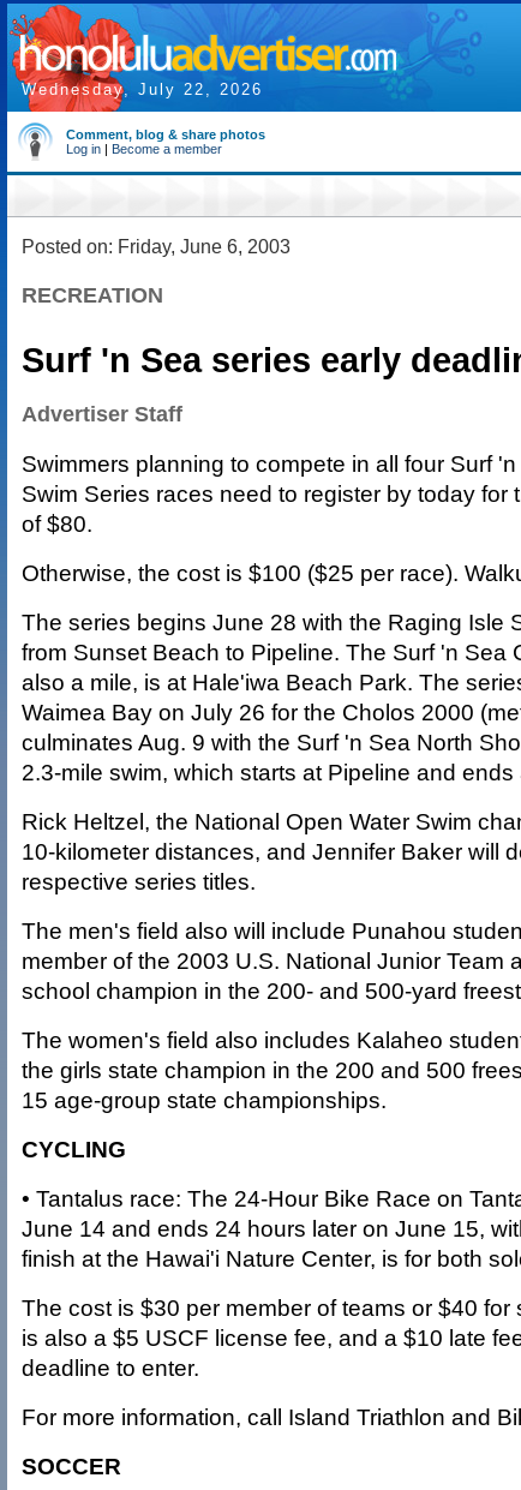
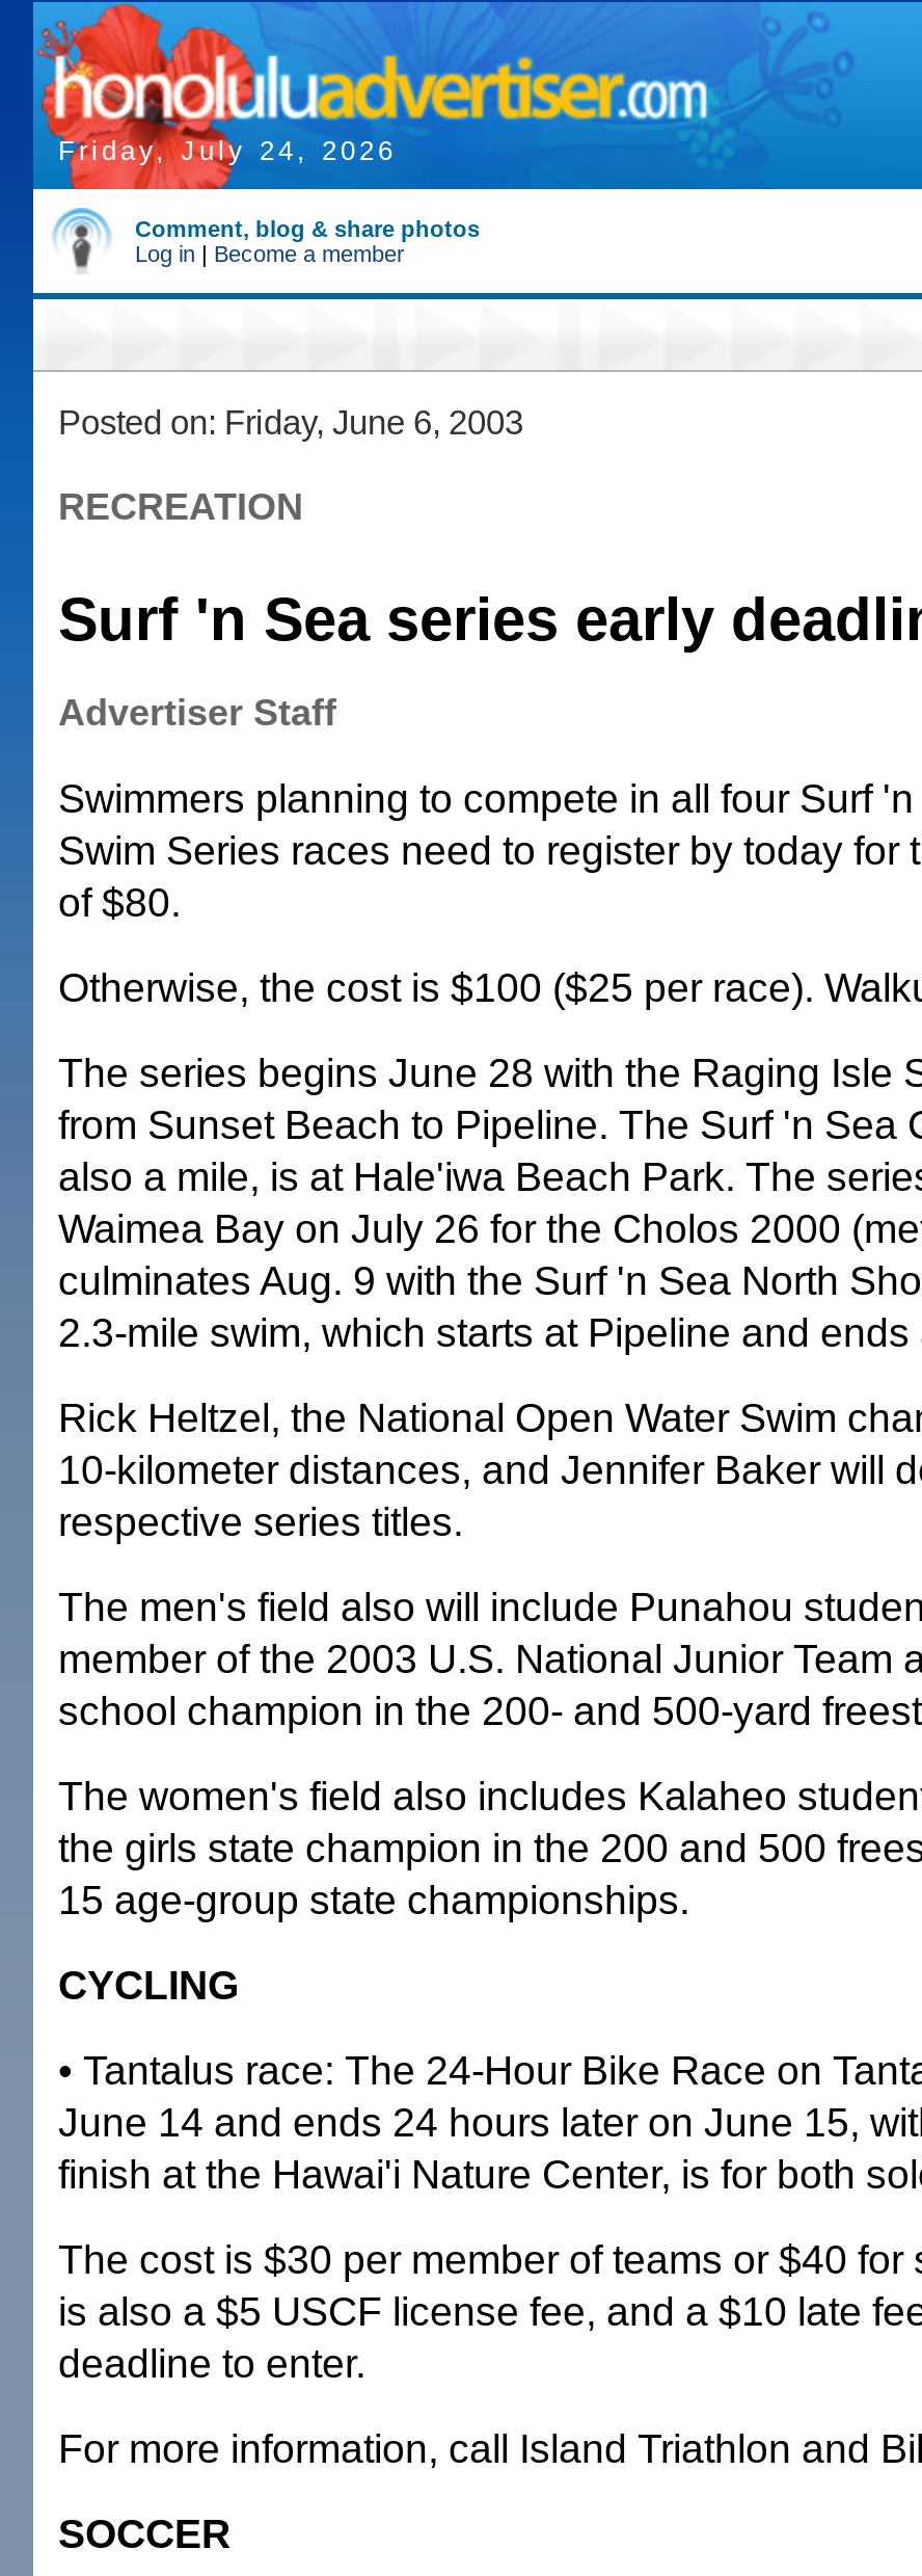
[22,80,263,98] Wednesday, July 22, 2026 -> [58,135,397,166] Friday, July 24, 2026

